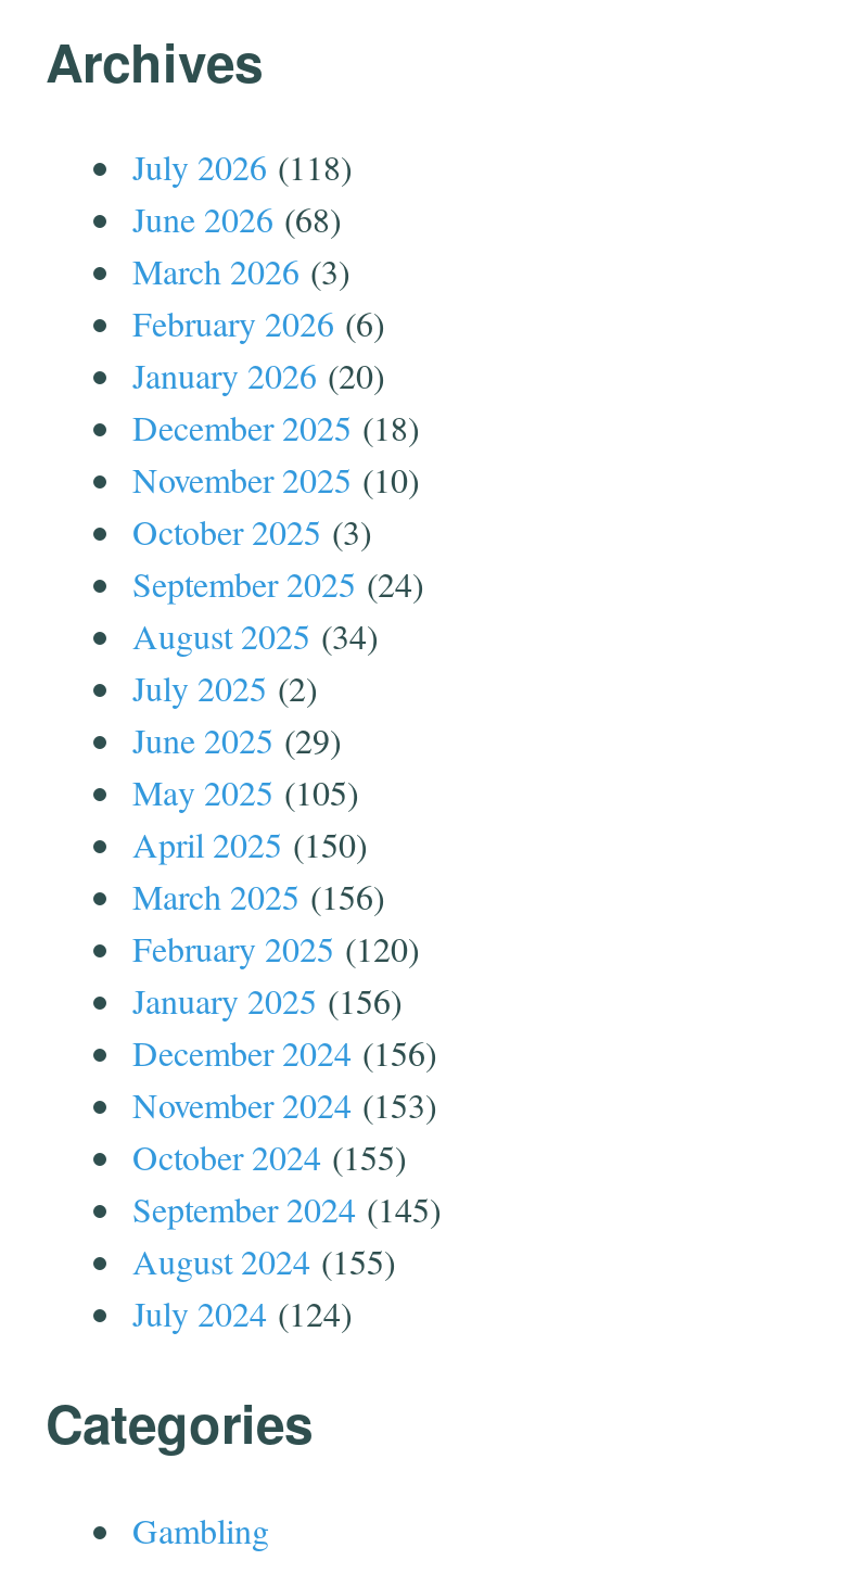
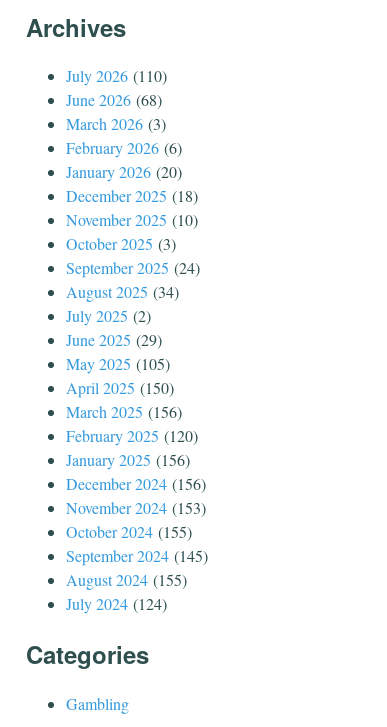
[132,144,352,190] July 2026 (118) -> [66,65,167,86] July 2026 (110)

